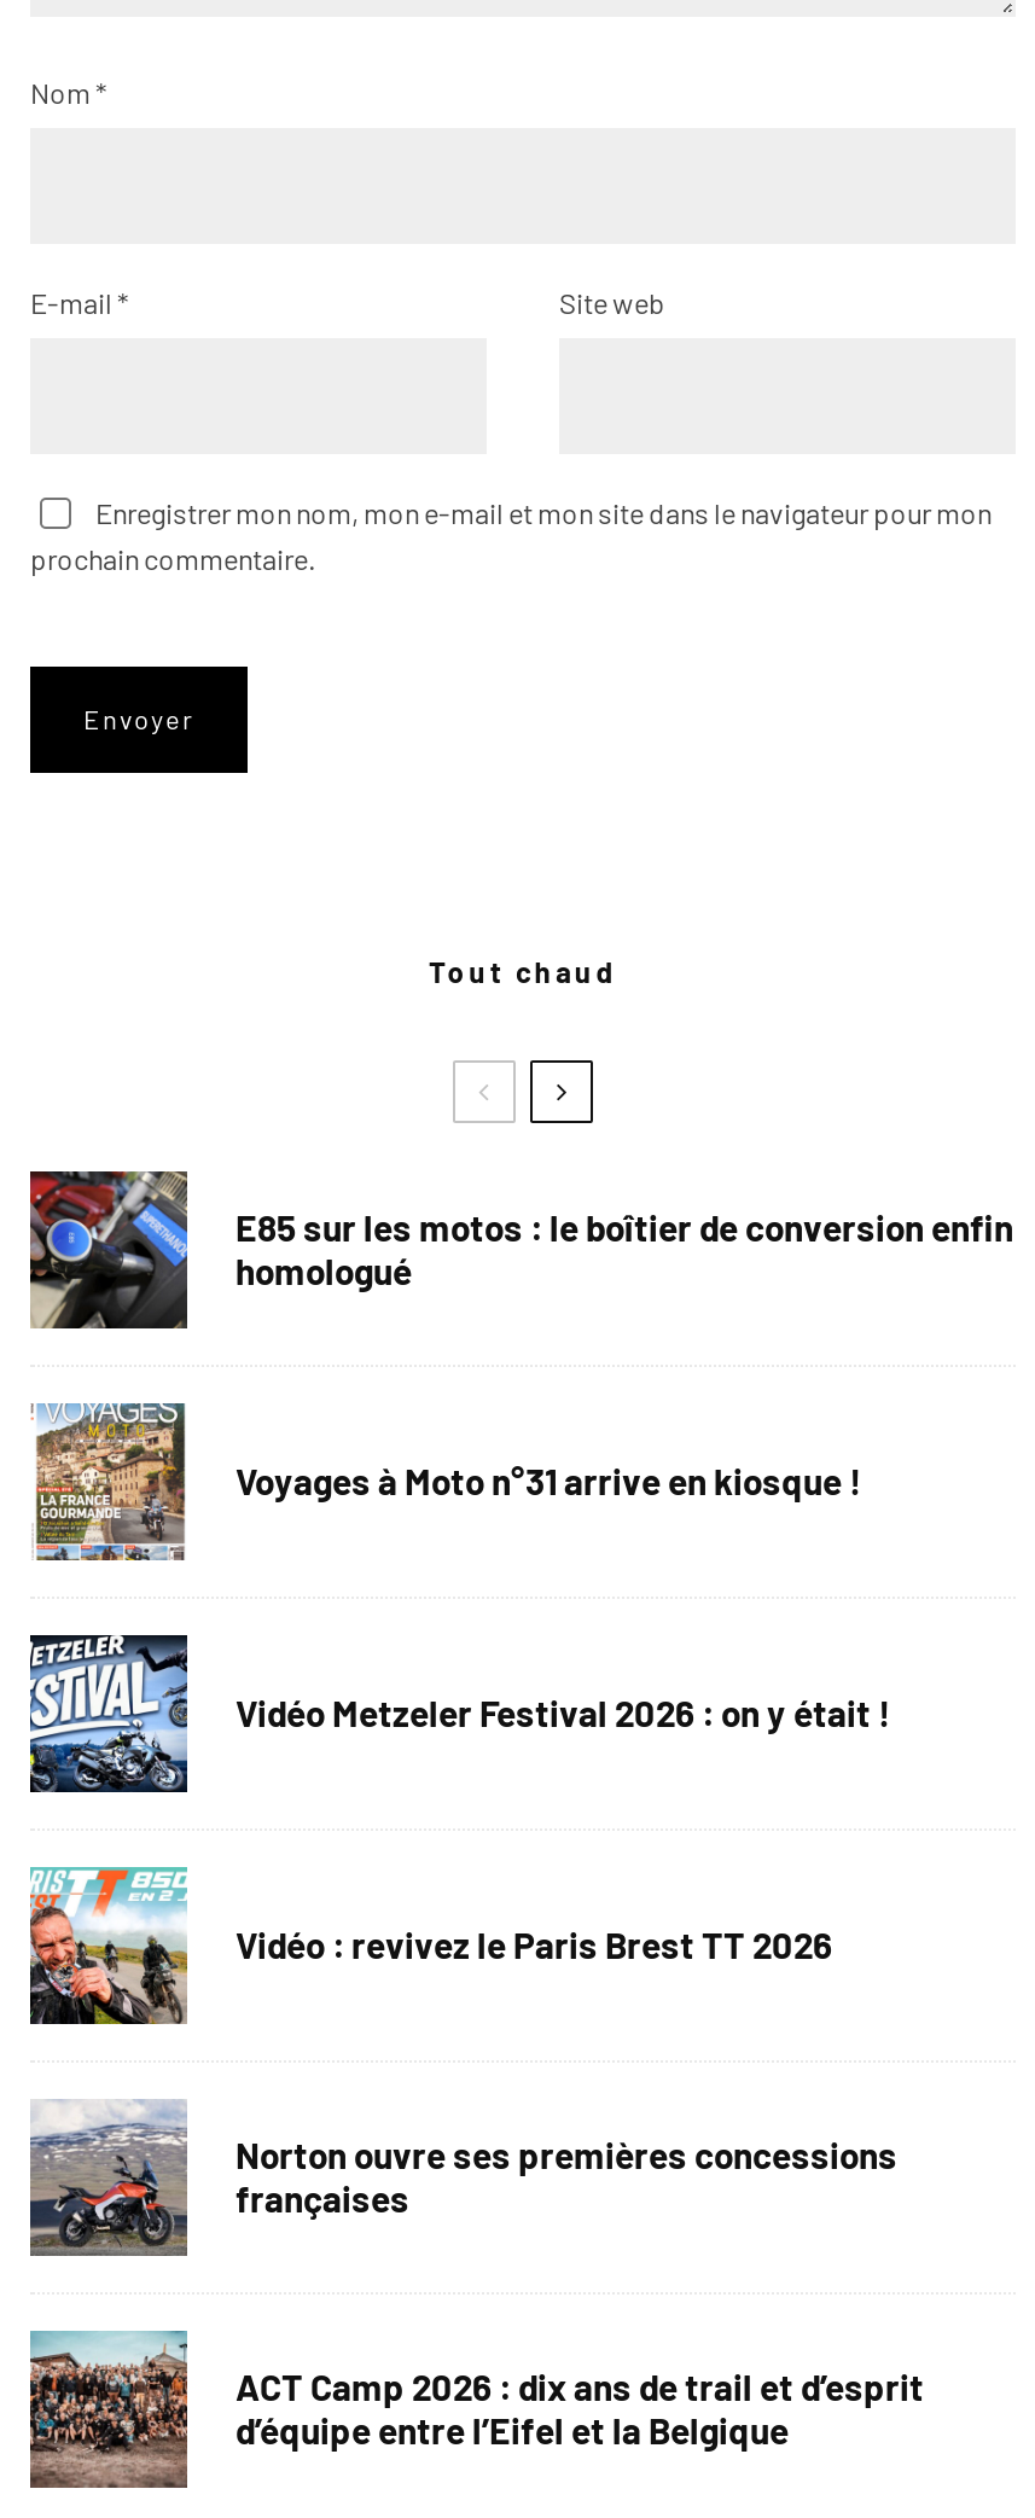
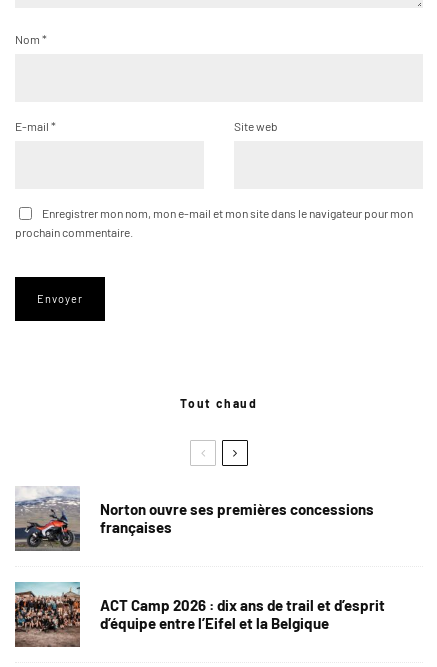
[28,1170,1013,1330] [image] | E85 sur les motos : le boîtier de conversion enfin | homologué -> none
[33,1402,861,1562] [image] | Voyages à Moto n°31 arrive en kiosque ! -> none
[28,1632,890,1796] [image] | Vidéo Metzeler Festival 2026 : on y était ! -> none
[28,1866,832,2028] [image] | Vidéo : revivez le Paris Brest TT 2026 -> none

